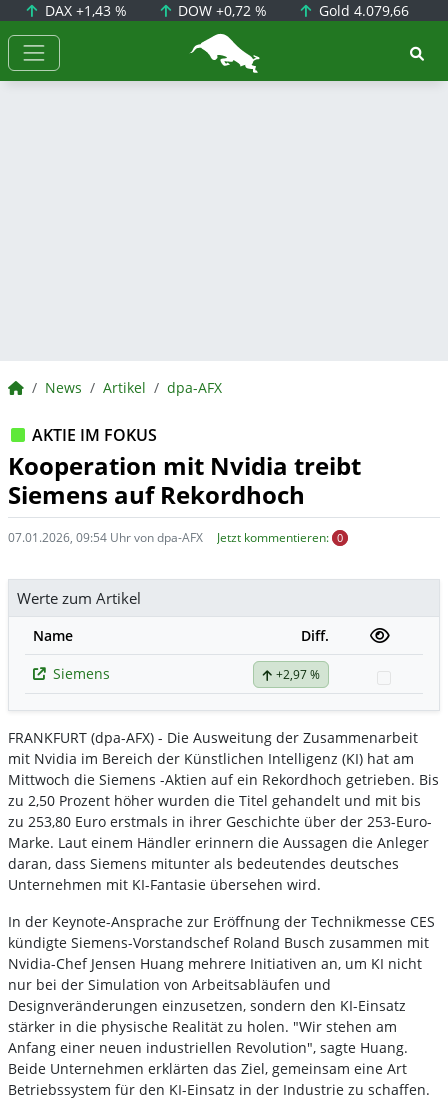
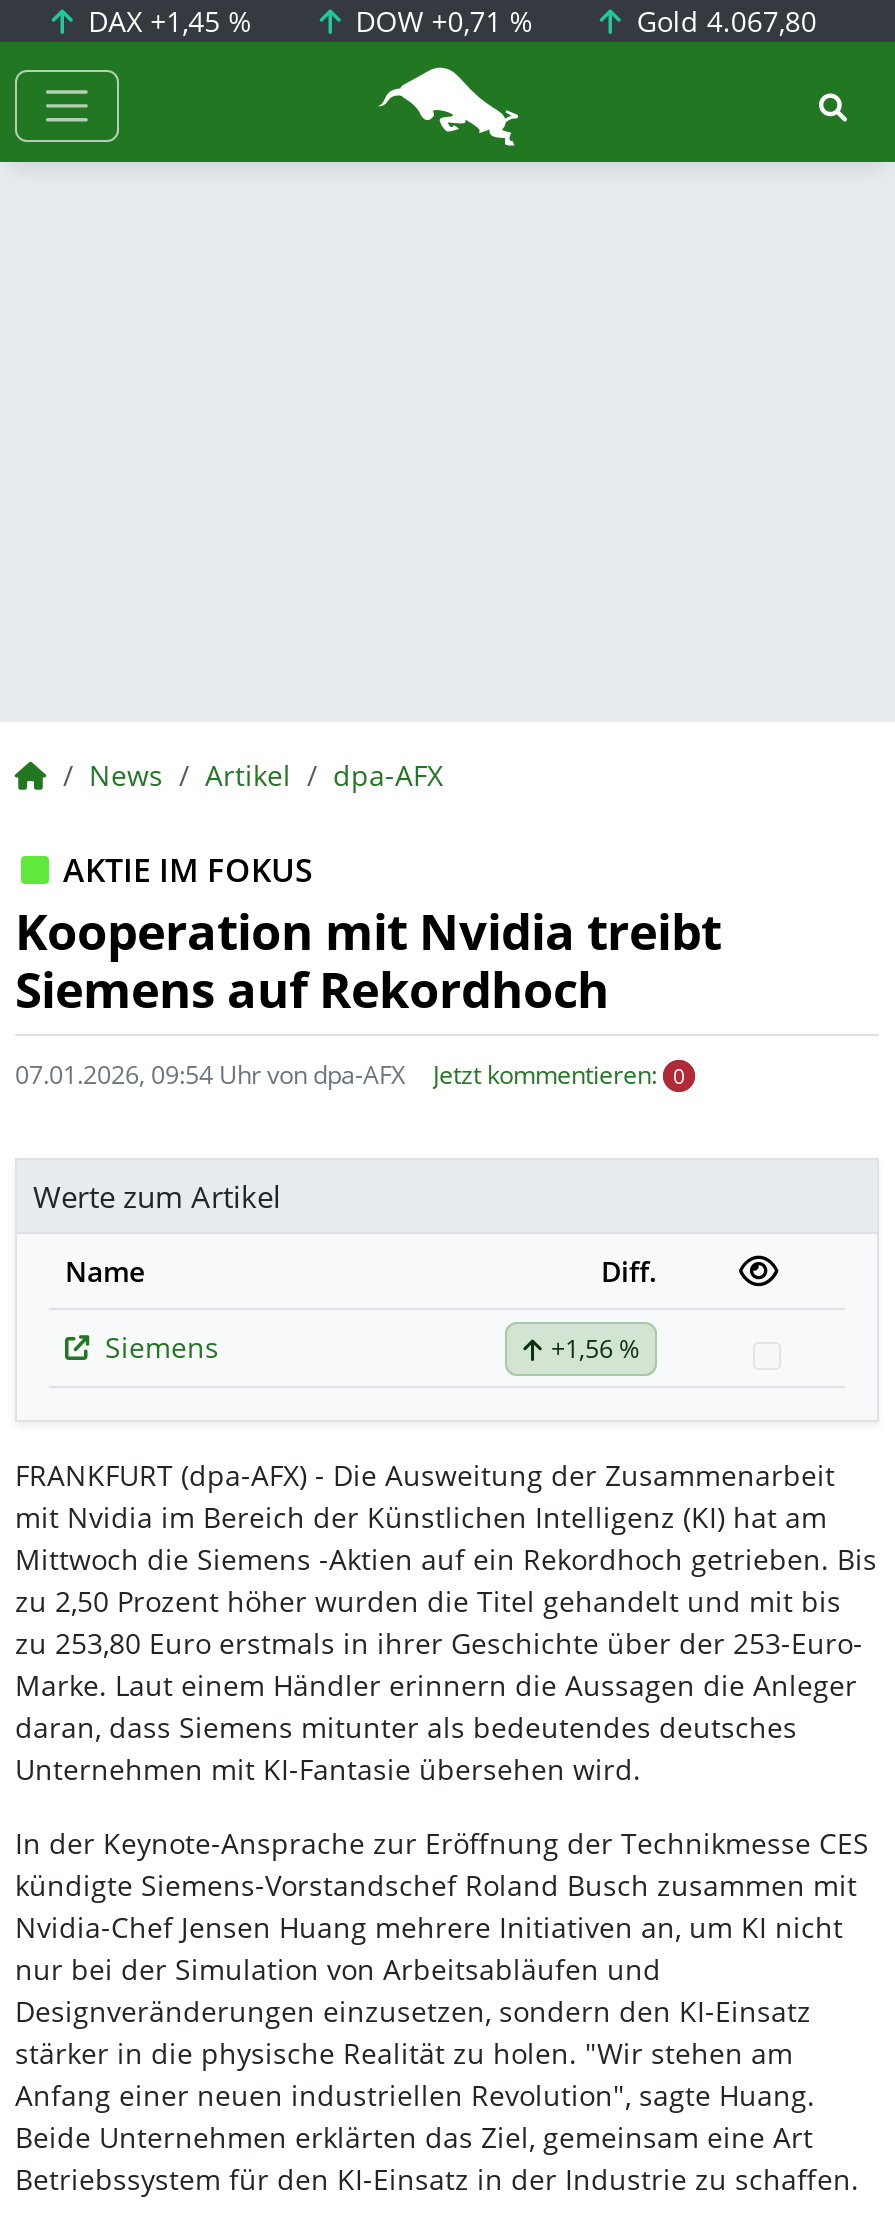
[41,1,127,20] DAX +1,43 % -> [80,2,252,40] DAX +1,45 %
[174,1,267,20] DOW +0,72 % -> [347,2,533,40] DOW +0,71 %
[315,1,409,20] Gold 4.079,66 -> [629,2,817,40] Gold 4.067,80
[276,666,320,683] +2,97 % -> [551,1332,639,1366] +1,56 %

